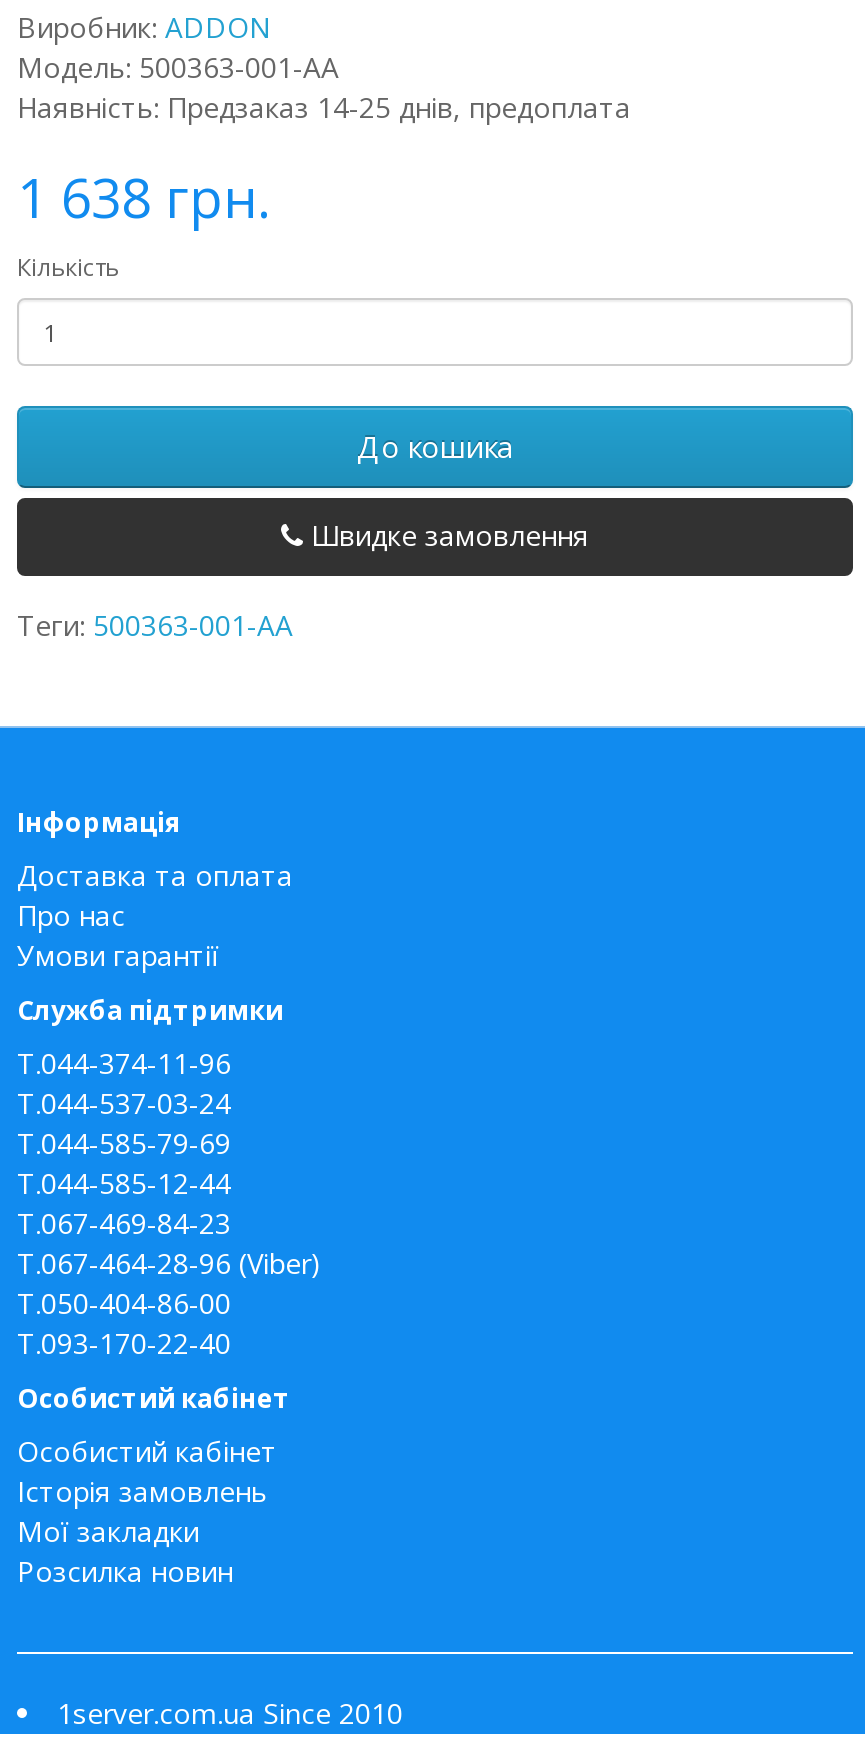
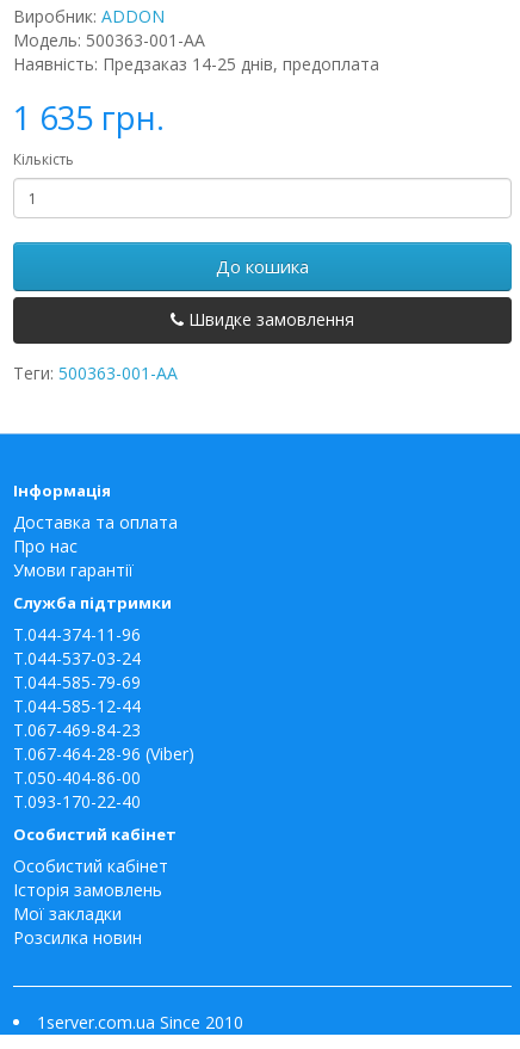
[17,161,271,235] 1 638 грн. -> [13,96,165,140] 1 635 грн.

